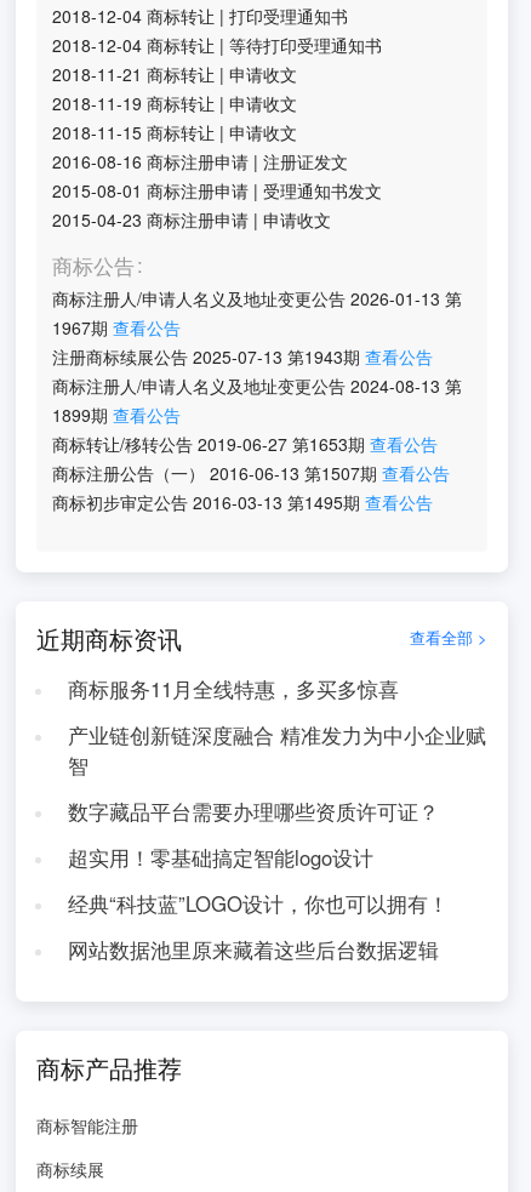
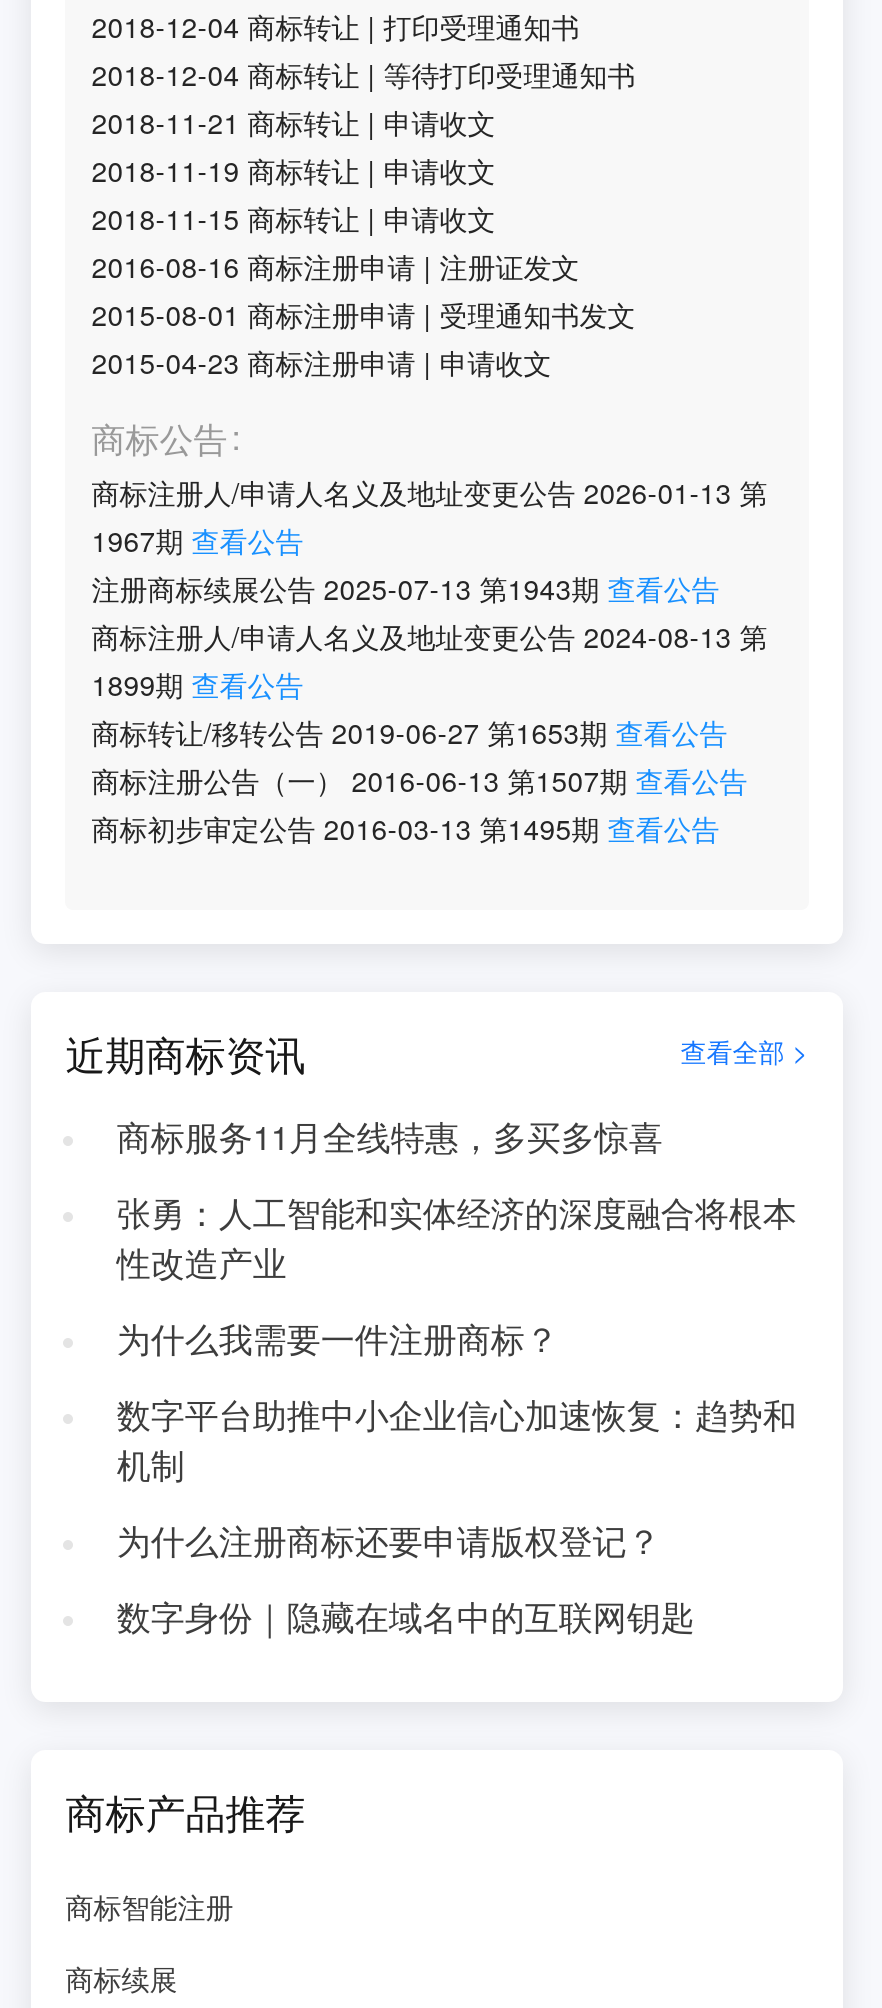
[68,720,486,780] 产业链创新链深度融合 精准发力为中小企业赋 | 智 -> [117,1188,797,1286] 张勇：人工智能和实体经济的深度融合将根本 | 性改造产业
[68,797,439,826] 数字藏品平台需要办理哪些资质许可证？ -> [117,1314,559,1362] 为什么我需要一件注册商标？
[68,843,373,872] 超实用！零基础搞定智能logo设计 -> [117,1390,797,1488] 数字平台助推中小企业信心加速恢复：趋势和 | 机制
[68,889,448,918] 经典“科技蓝”LOGO设计，你也可以拥有！ -> [117,1516,661,1564] 为什么注册商标还要申请版权登记？
[68,935,439,964] 网站数据池里原来藏着这些后台数据逻辑 -> [117,1592,695,1640] 数字身份｜隐藏在域名中的互联网钥匙

